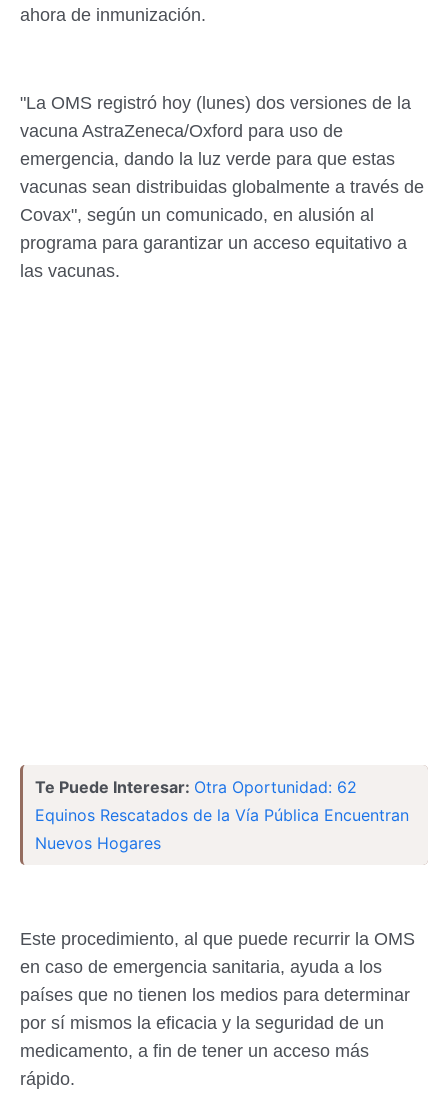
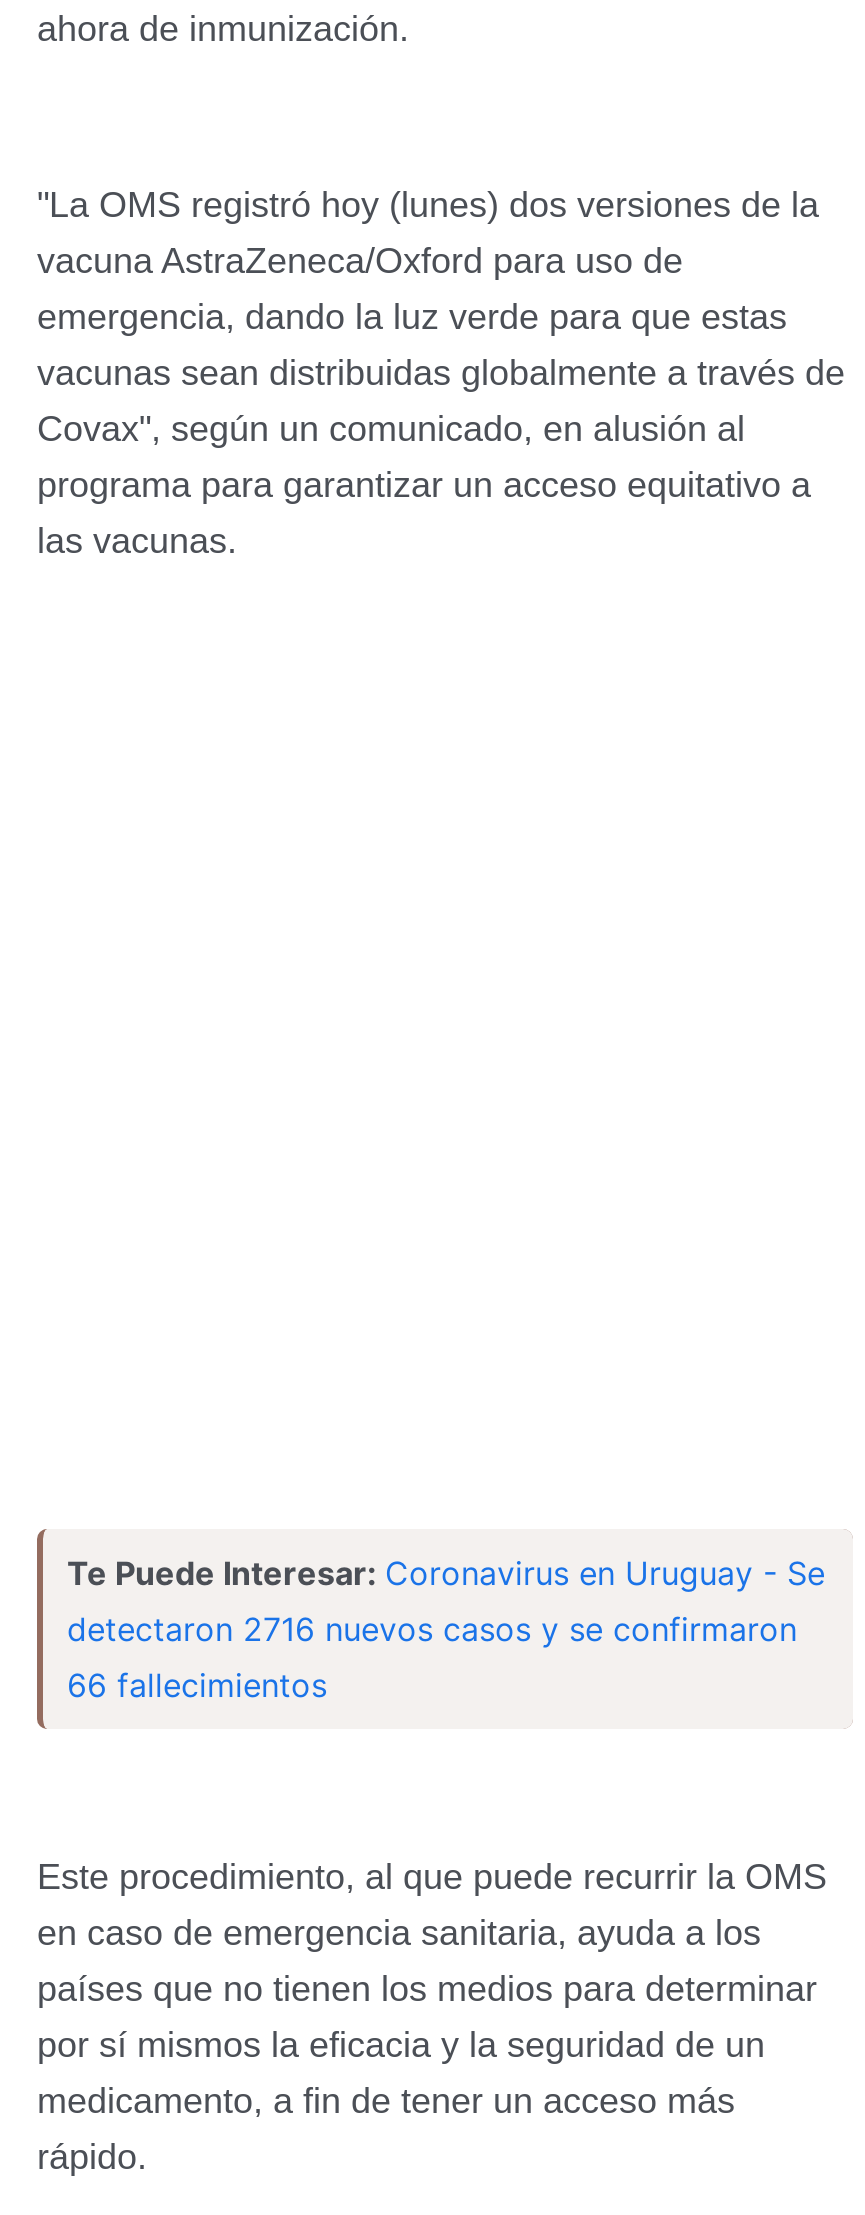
[35,777,409,853] Te Puede Interesar: Otra Oportunidad: 62 | Equinos Rescatados de la Vía Pública Encuentran | Nuevos Hogares -> [67,1554,825,1706] Te Puede Interesar: Coronavirus en Uruguay - Se | detectaron 2716 nuevos casos y se confirmaron | 66 fallecimientos

